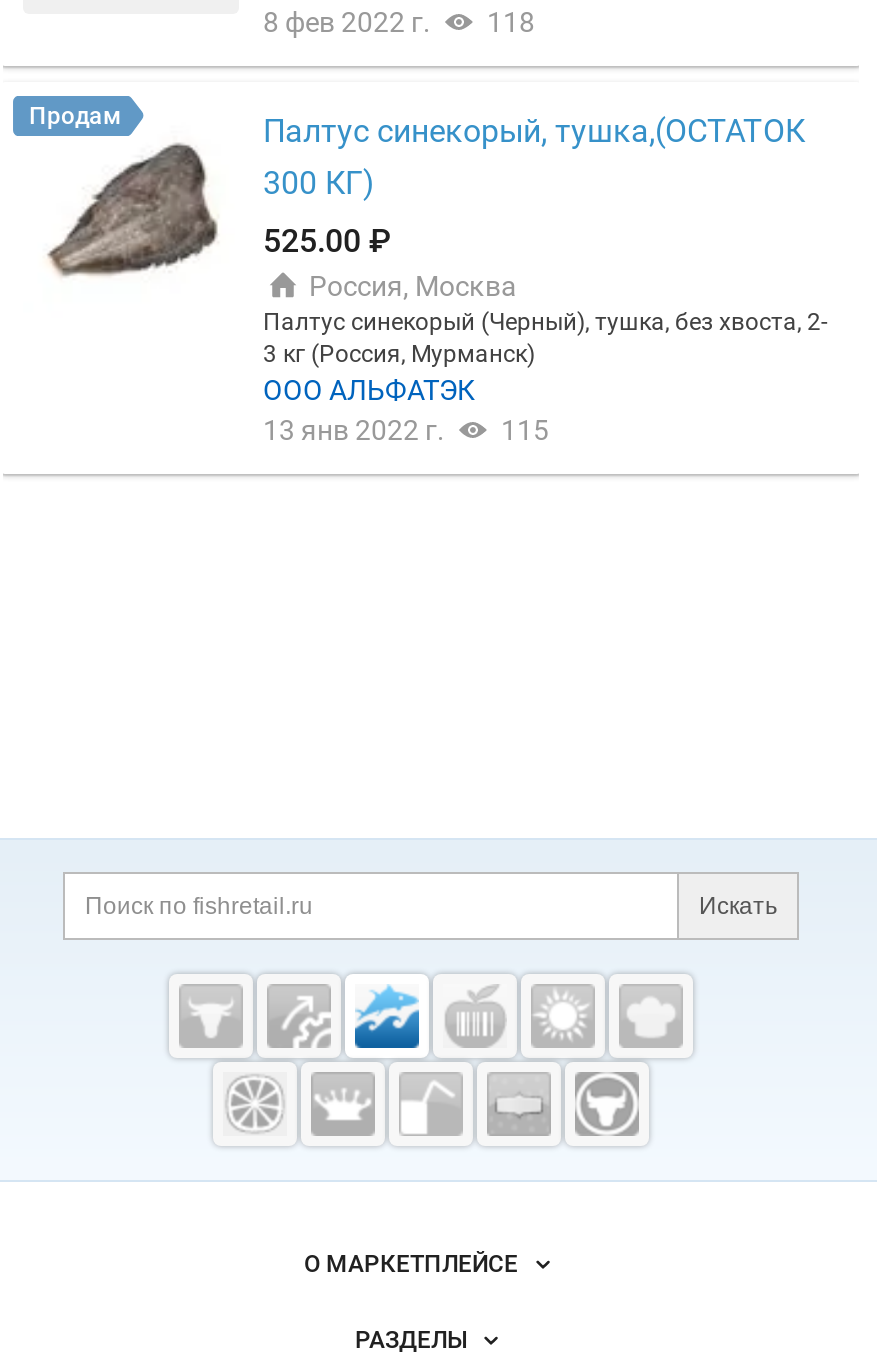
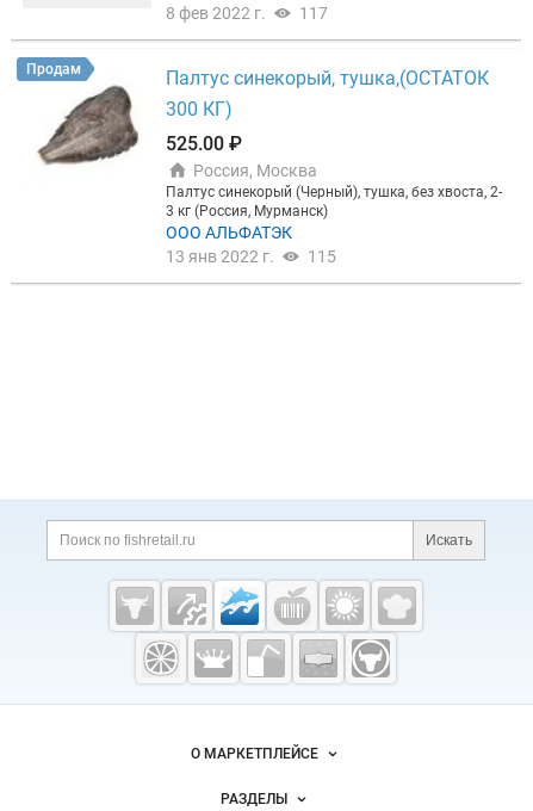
[263,6,535,38] 8 фев 2022 г. 118 -> [166,4,328,23] 8 фев 2022 г. 117

